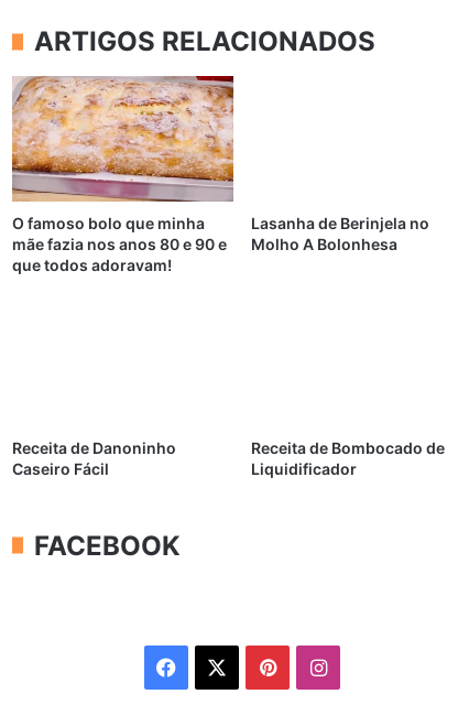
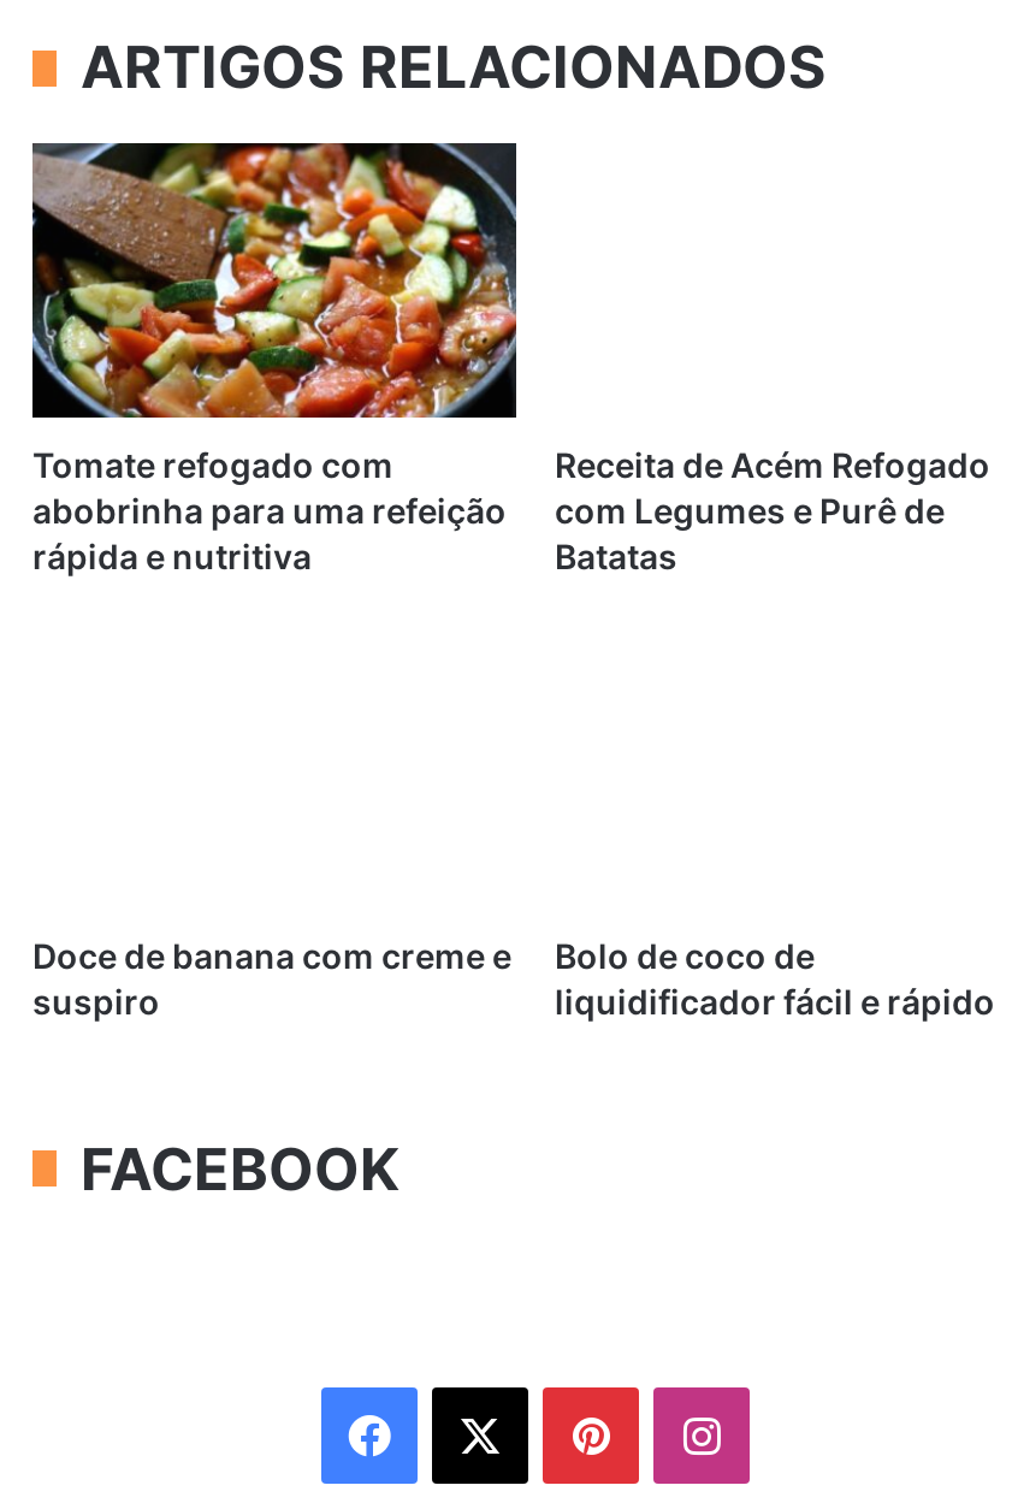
[11,75,234,274] [image] | O famoso bolo que minha | mãe fazia nos anos 80 e 90 e | que todos adoravam! -> [30,141,519,575] [image] | Tomate refogado com | abobrinha para uma refeição | rápida e nutritiva
[251,213,429,253] Lasanha de Berinjela no | Molho A Bolonhesa -> [555,443,990,575] Receita de Acém Refogado | com Legumes e Purê de | Batatas
[12,438,176,478] Receita de Danoninho | Caseiro Fácil -> [32,935,511,1021] Doce de banana com creme e | suspiro
[251,438,445,478] Receita de Bombocado de | Liquidificador -> [555,935,995,1021] Bolo de coco de | liquidificador fácil e rápido

